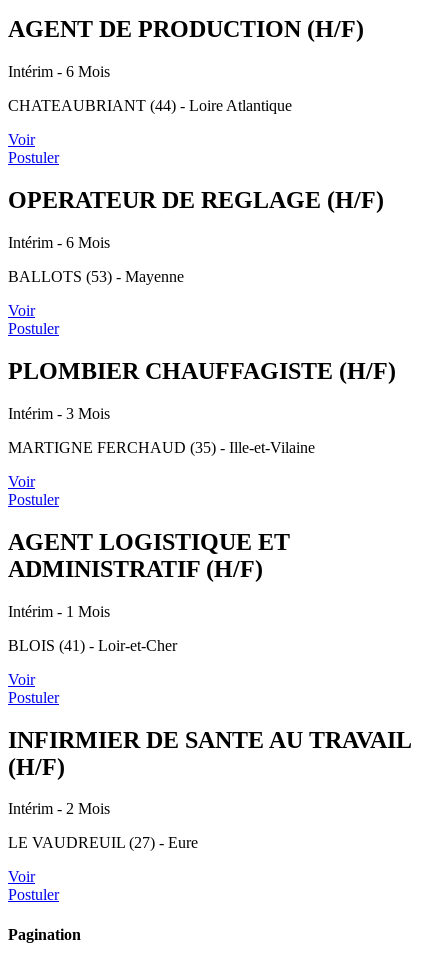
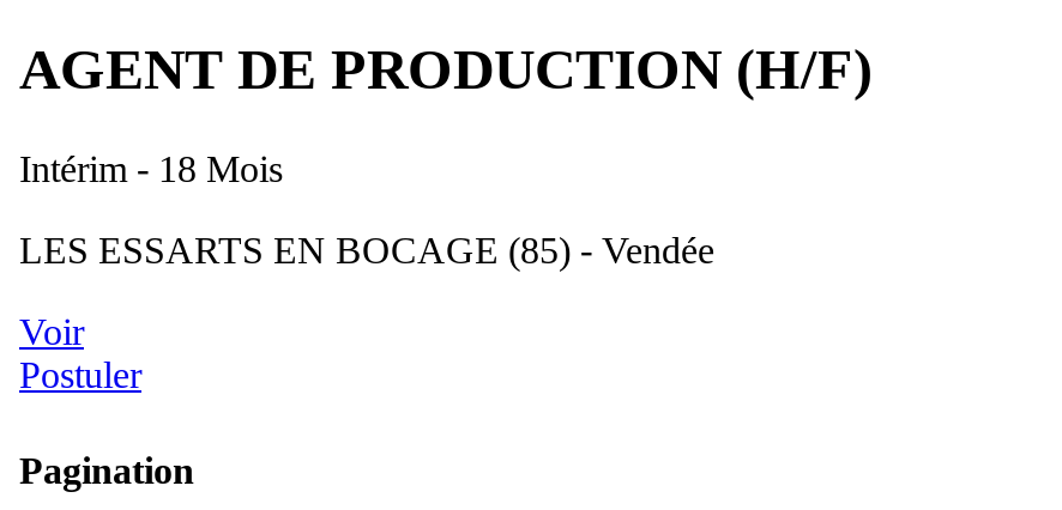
[8,63,411,851] Intérim - 6 Mois | CHATEAUBRIANT (44) - Loire Atlantique | Voir | Postuler | OPERATEUR DE REGLAGE (H/F) | Intérim - 6 Mois | BALLOTS (53) - Mayenne | Voir | Postuler | PLOMBIER CHAUFFAGISTE (H/F) | Intérim - 3 Mois | MARTIGNE FERCHAUD (35) - Ille-et-Vilaine | Voir | Postuler | AGENT LOGISTIQUE ET | ADMINISTRATIF (H/F) | Intérim - 1 Mois | BLOIS (41) - Loir-et-Cher | Voir | Postuler | INFIRMIER DE SANTE AU TRAVAIL | (H/F) | Intérim - 2 Mois | LE VAUDREUIL (27) - Eure -> [19,149,714,271] Intérim - 18 Mois | LES ESSARTS EN BOCAGE (85) - Vendée

